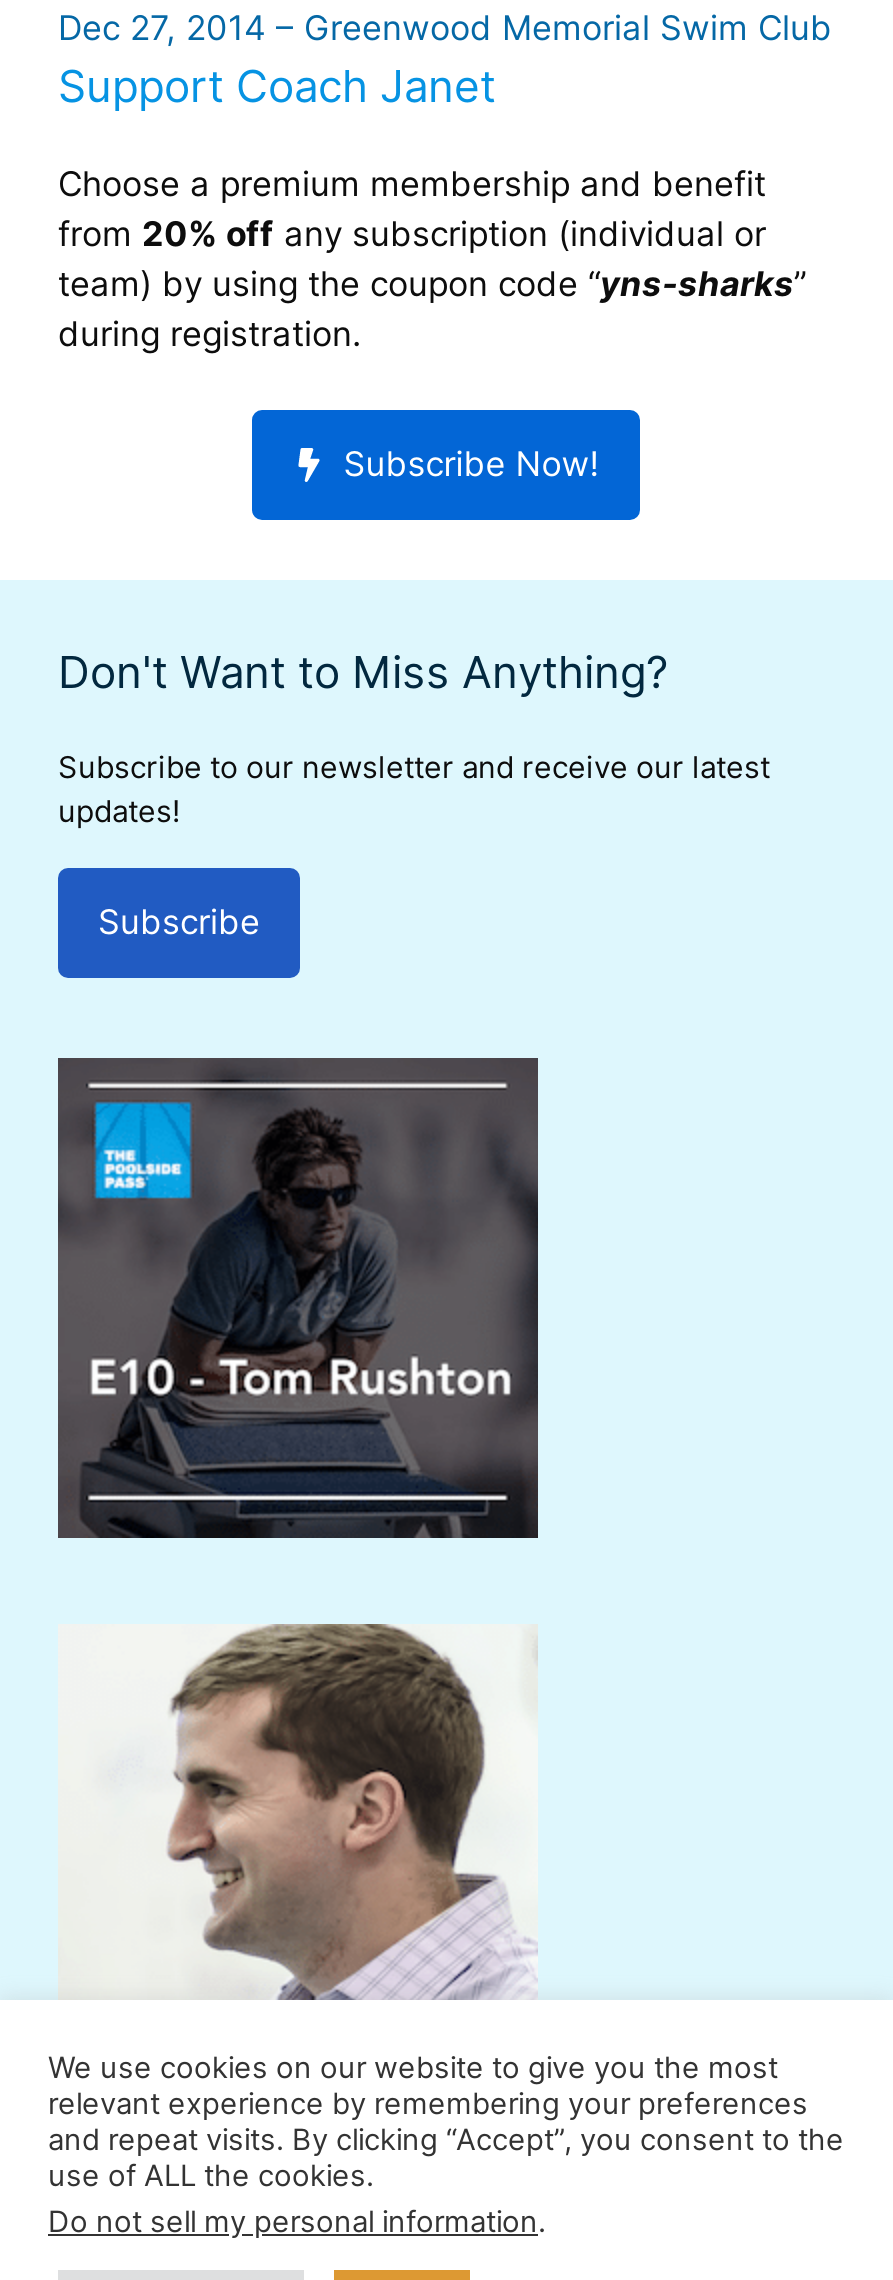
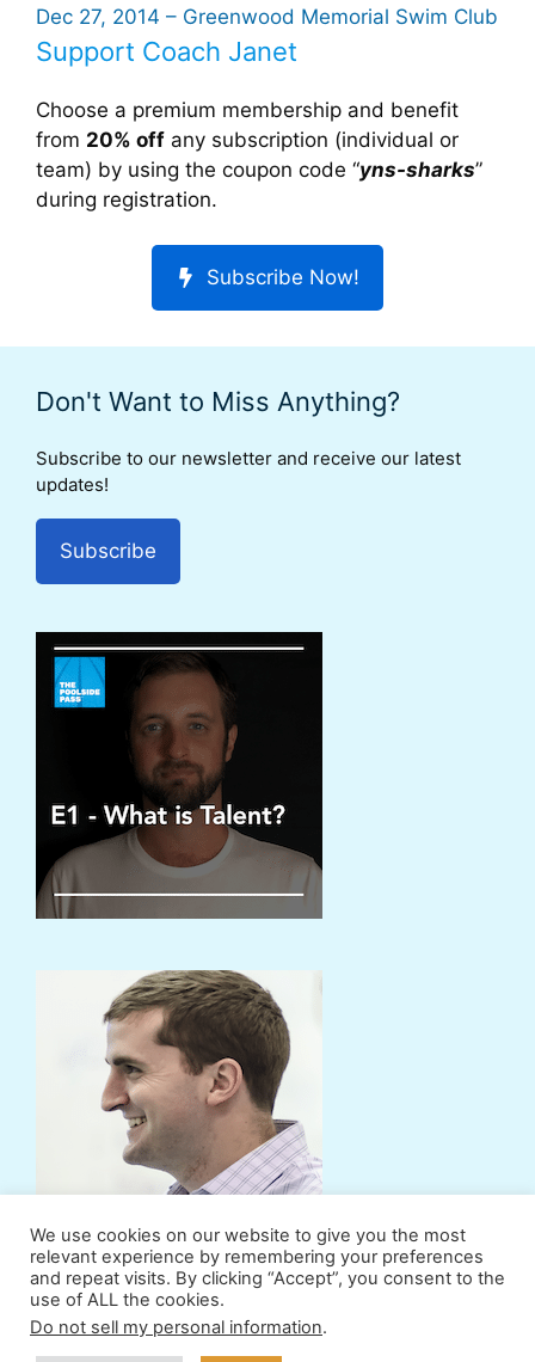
[58,1058,538,1538] [image] -> [37,633,322,919] [image]

